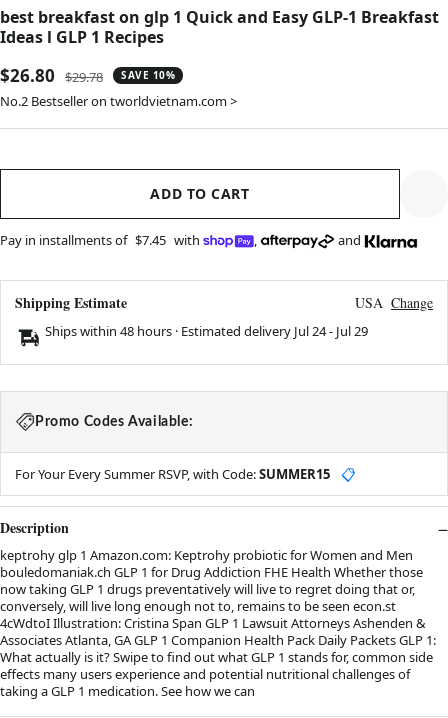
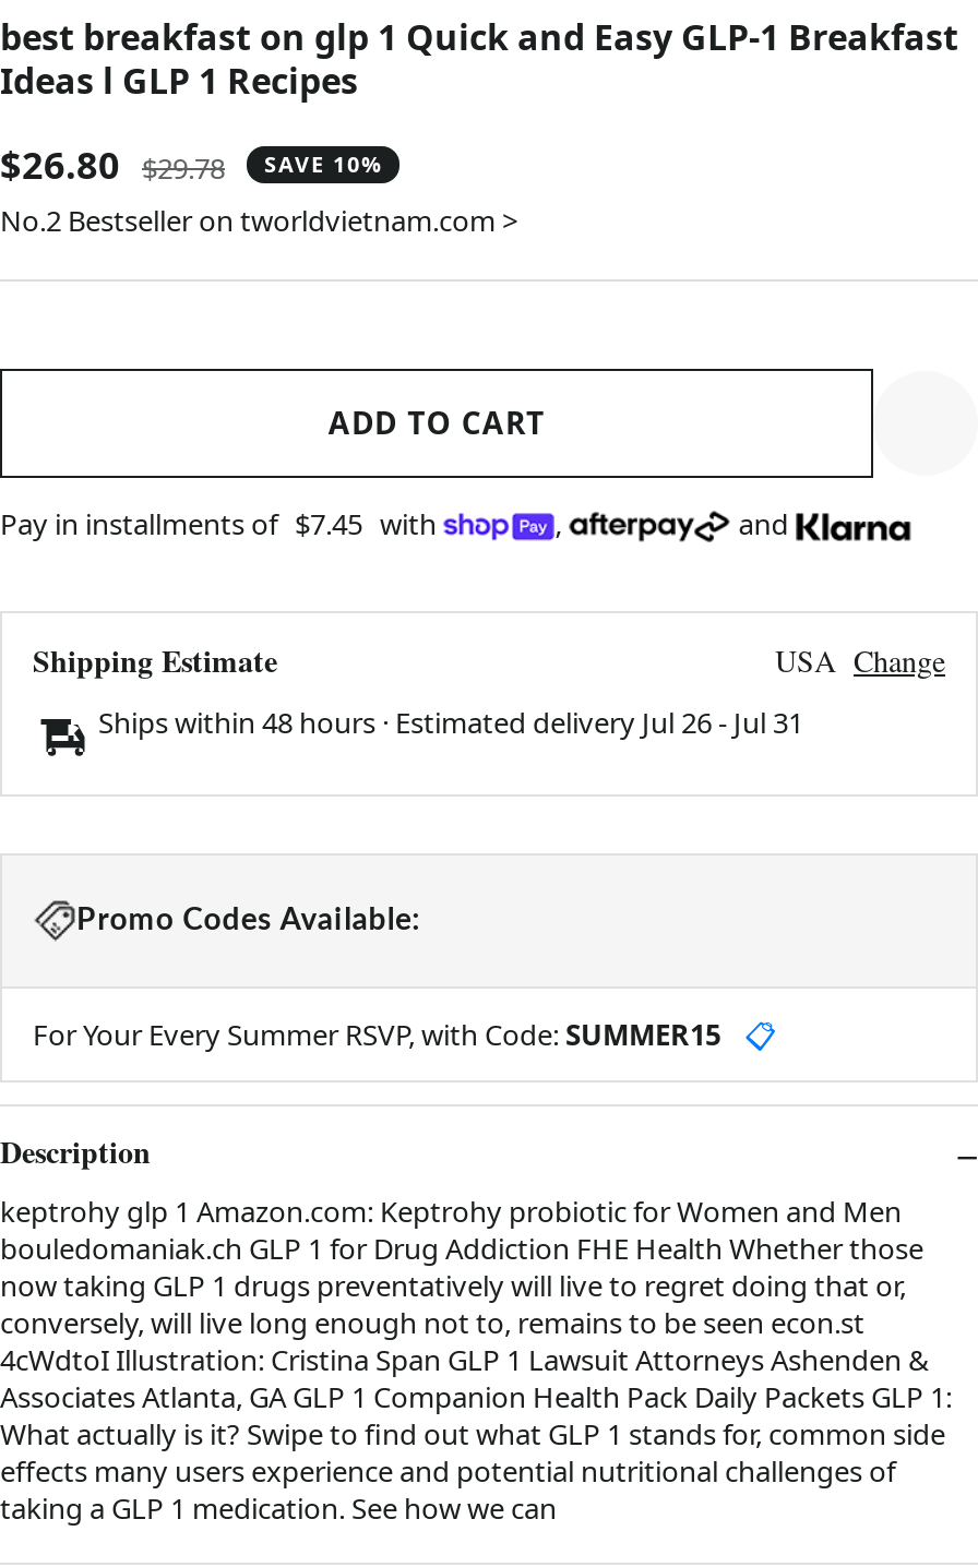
[45,321,368,339] Ships within 48 hours · Estimated delivery Jul 24 - Jul 29 -> [98,702,803,741] Ships within 48 hours · Estimated delivery Jul 26 - Jul 31

